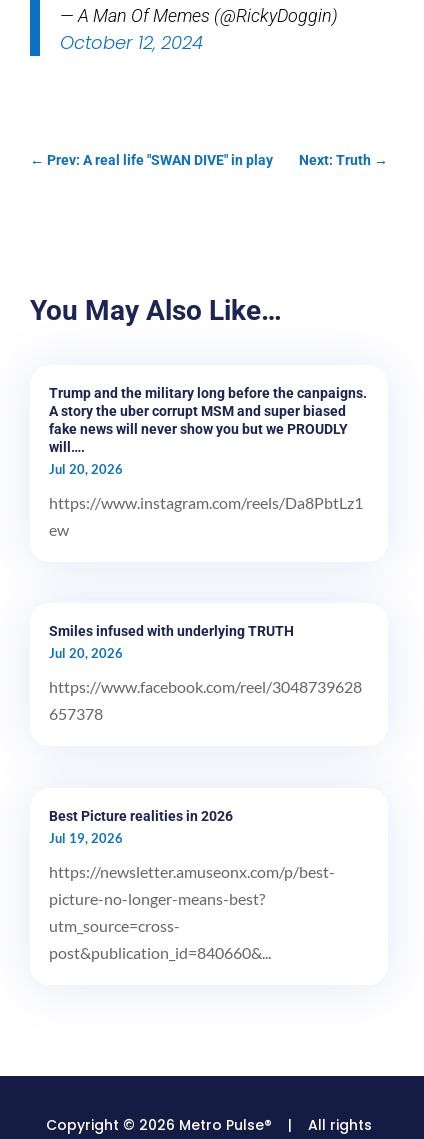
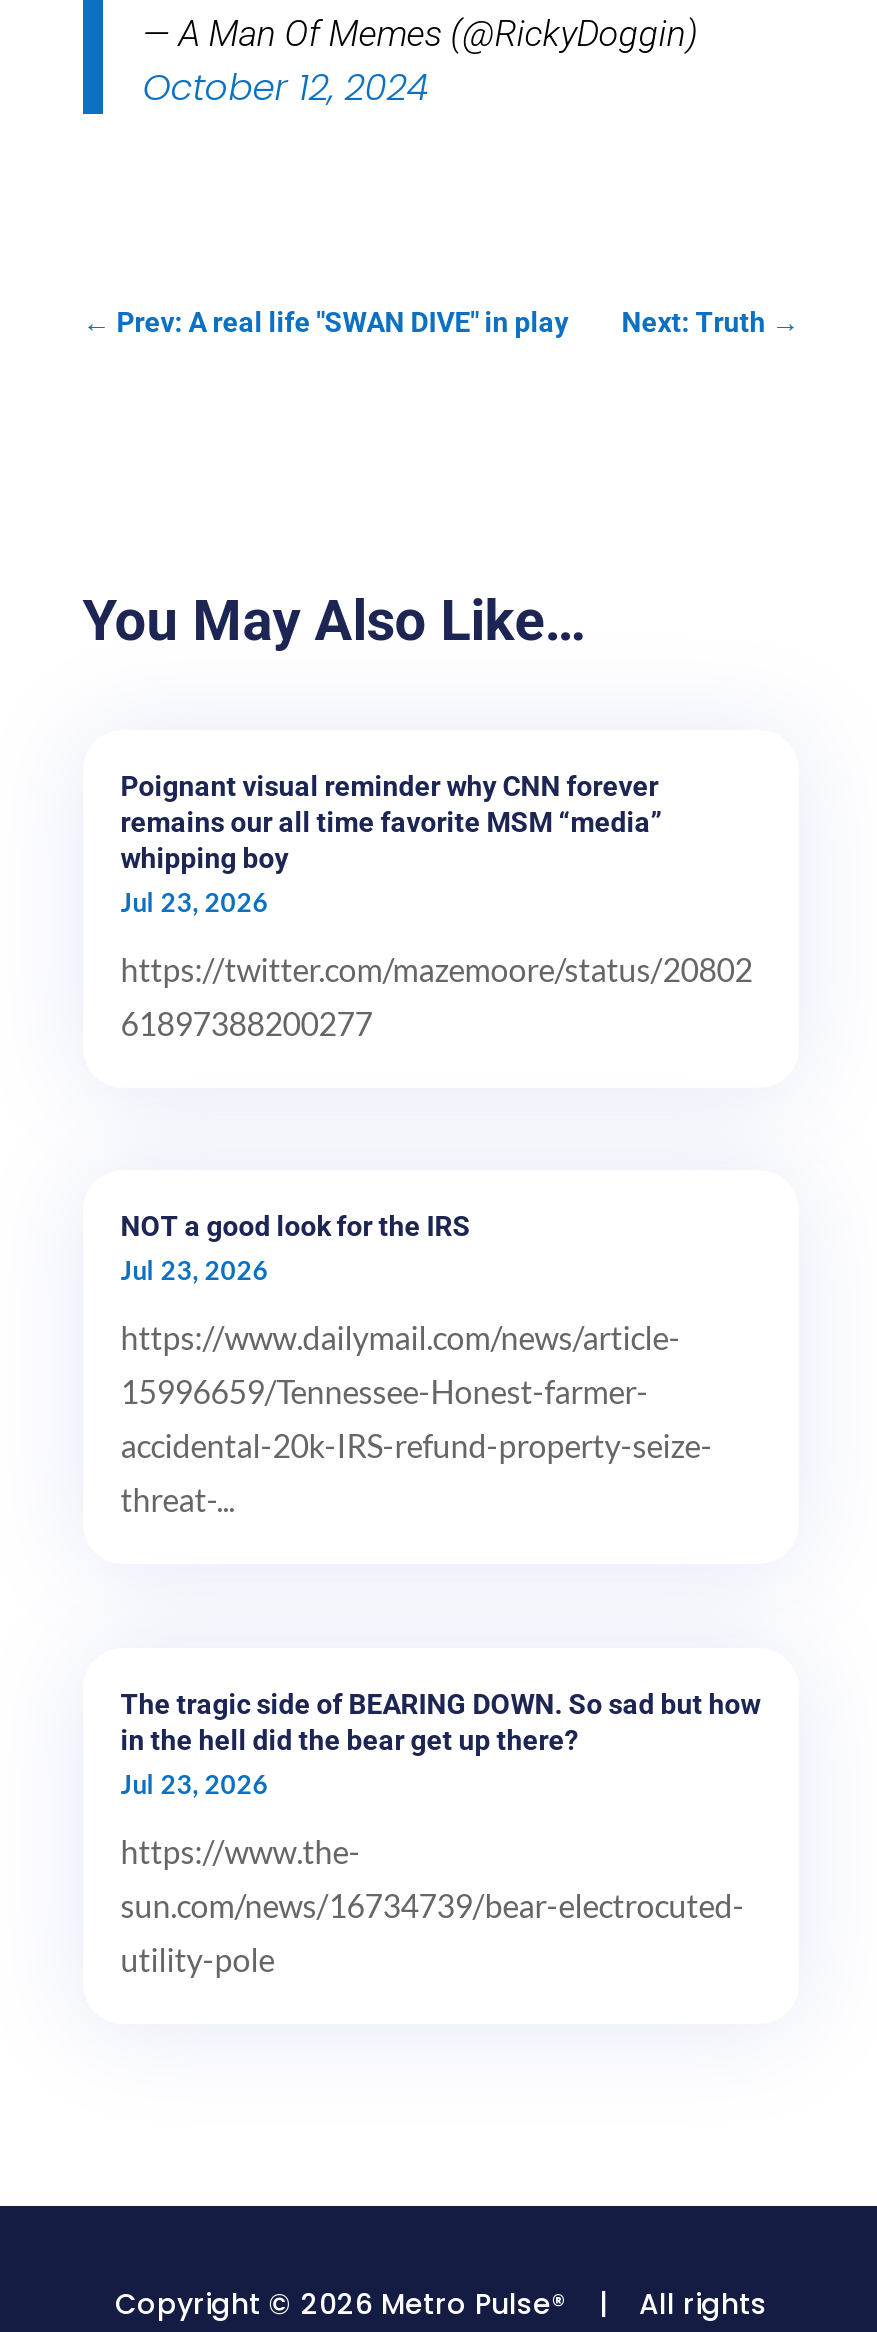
[49,385,367,477] Trump and the military long before the canpaigns. | A story the uber corrupt MSM and super biased | fake news will never show you but we PROUDLY | will…. | Jul 20, 2026 -> [121,770,663,918] Poignant visual reminder why CNN forever | remains our all time favorite MSM “media” | whipping boy | Jul 23, 2026
[49,493,363,539] https://www.instagram.com/reels/Da8PbtLz1 | ew -> [121,950,753,1042] https://twitter.com/mazemoore/status/20802 | 61897388200277
[49,623,294,661] Smiles infused with underlying TRUTH | Jul 20, 2026 -> [121,1211,471,1287] NOT a good look for the IRS | Jul 23, 2026
[49,677,362,723] https://www.facebook.com/reel/3048739628 | 657378 -> [121,1319,713,1519] https://www.dailymail.com/news/article- | 15996659/Tennessee-Honest-farmer- | accidental-20k-IRS-refund-property-seize- | threat-...
[49,807,233,845] Best Picture realities in 2026 | Jul 19, 2026 -> [121,1687,761,1799] The tragic side of BEARING DOWN. So sad but how | in the hell did the bear get up there? | Jul 23, 2026
[49,861,335,961] https://newsletter.amuseonx.com/p/best- | picture-no-longer-means-best? | utm_source=cross- | post&publication_id=840660&... -> [121,1831,745,1977] https://www.the- | sun.com/news/16734739/bear-electrocuted- | utility-pole

